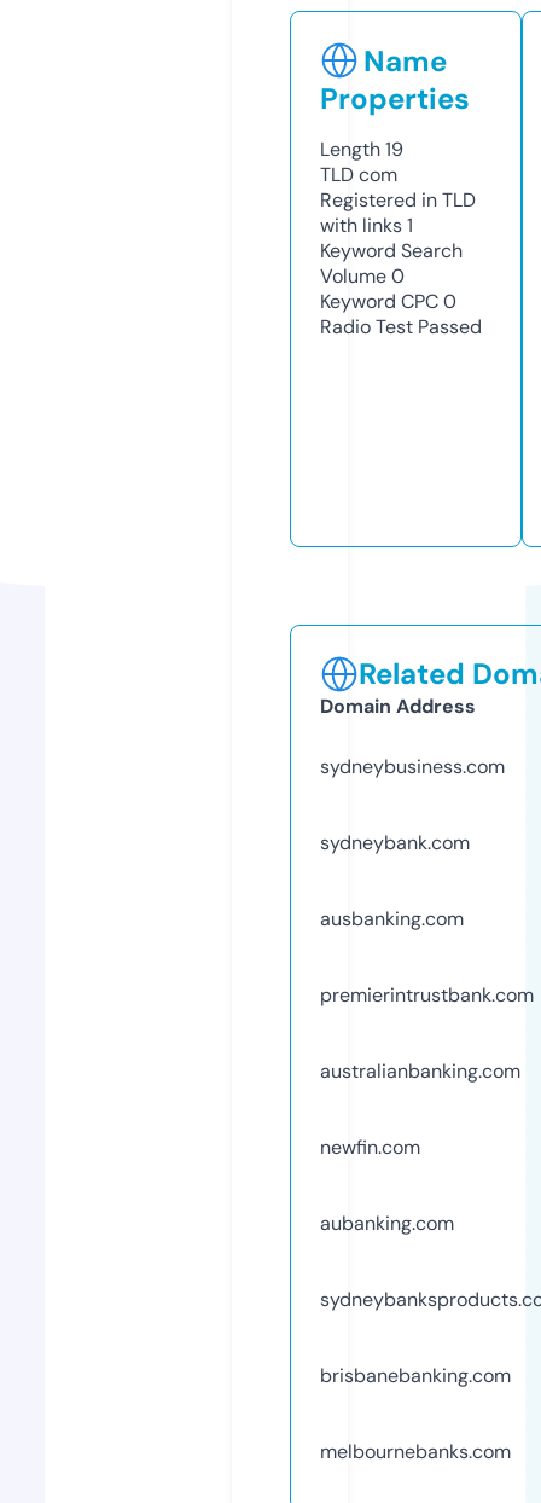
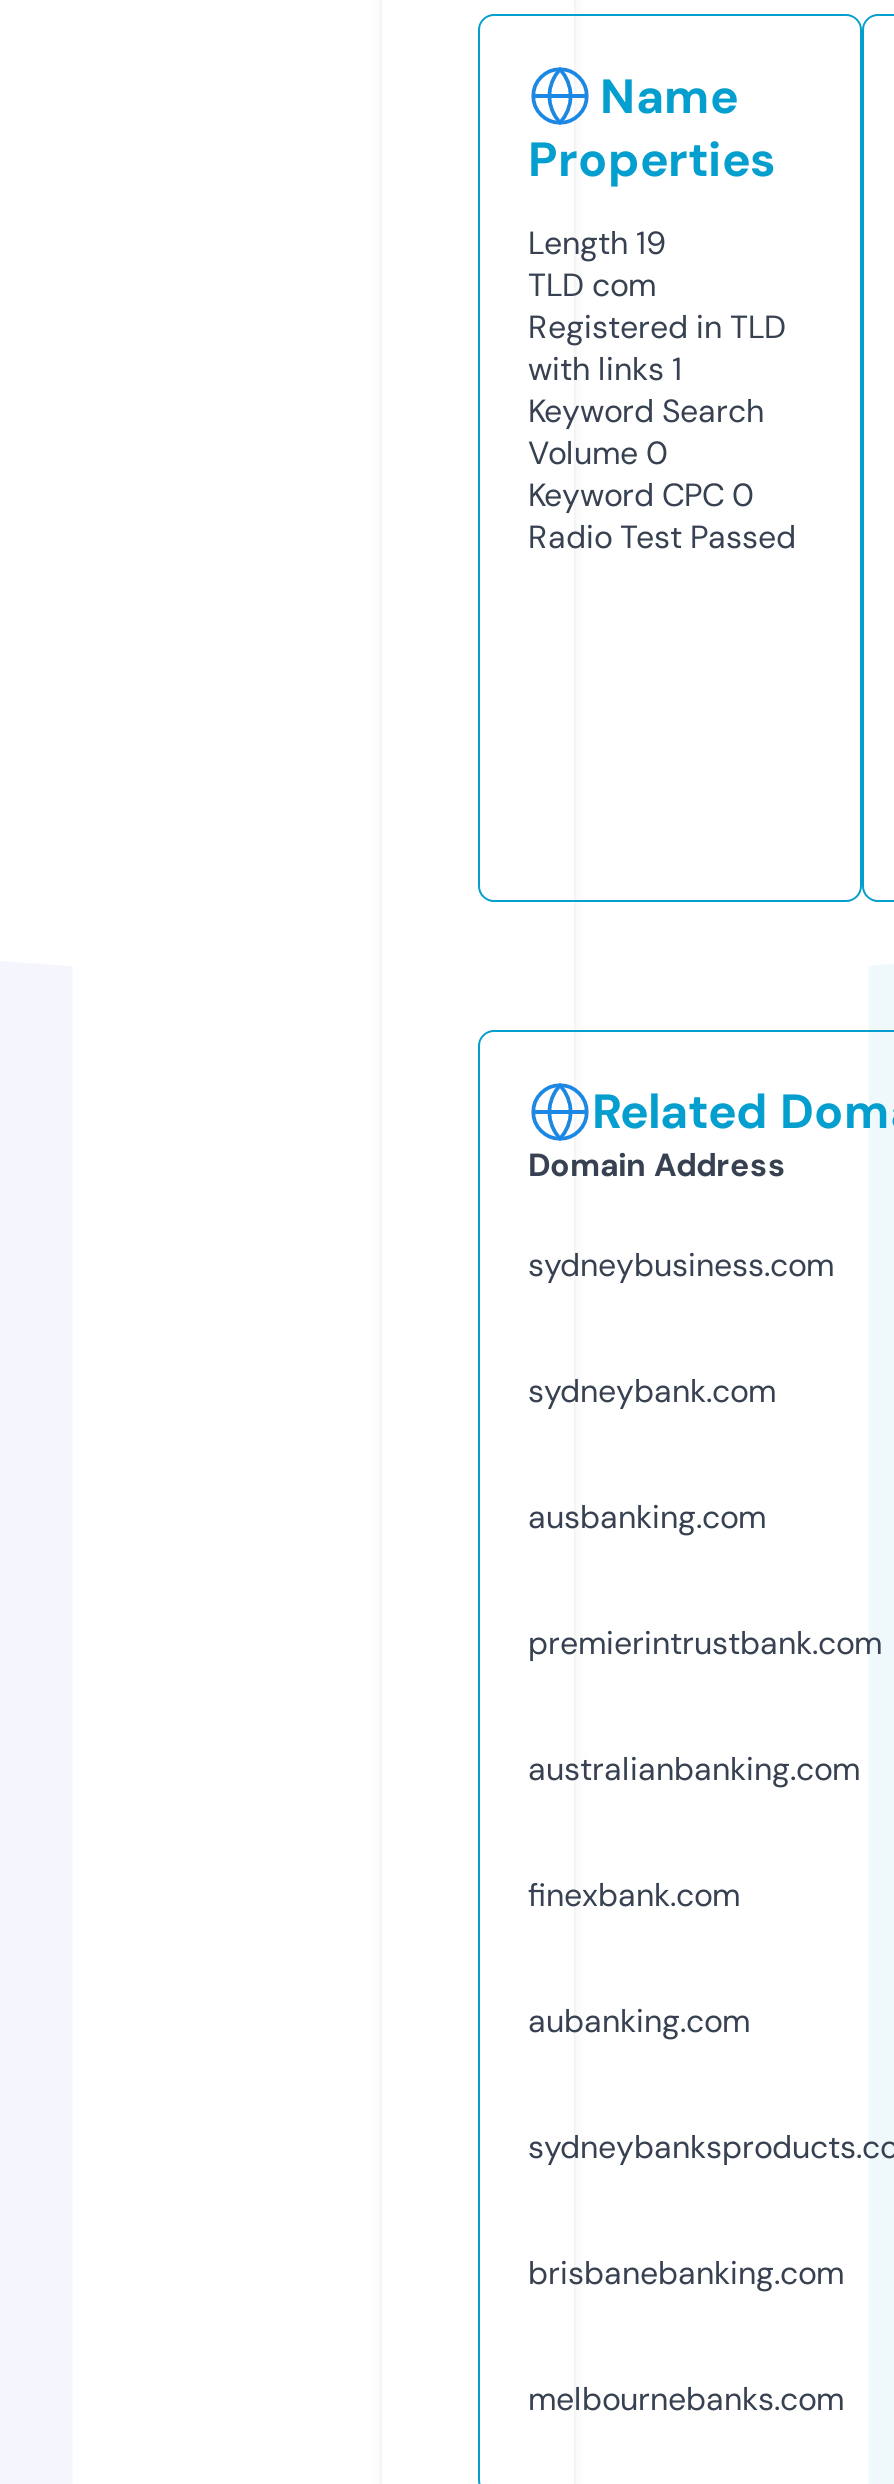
[320,1134,420,1160] newfin.com -> [528,1874,740,1916] finexbank.com

